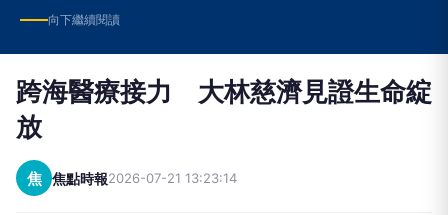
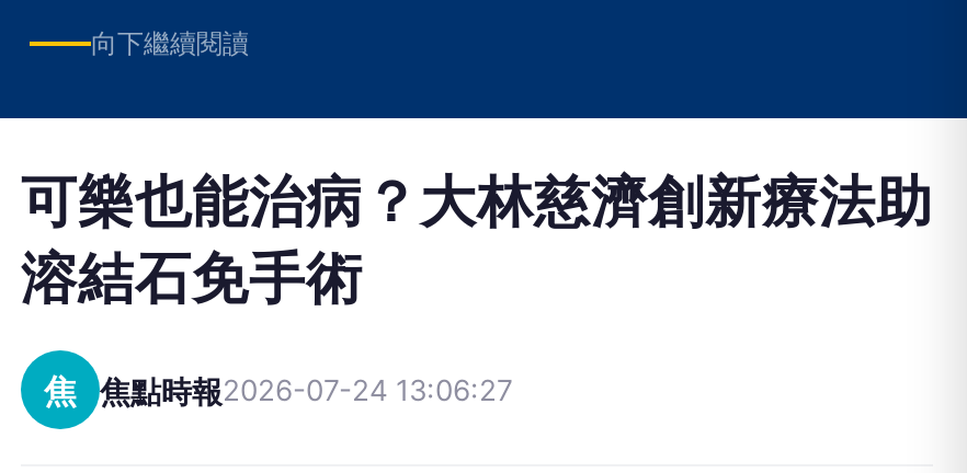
[16,76,432,142] 跨海醫療接力 大林慈濟見證生命綻 | 放 -> [21,167,933,312] 可樂也能治病？大林慈濟創新療法助 | 溶結石免手術
[26,169,237,188] 焦 焦點時報2026-07-21 13:23:14 -> [44,370,512,411] 焦 焦點時報2026-07-24 13:06:27

